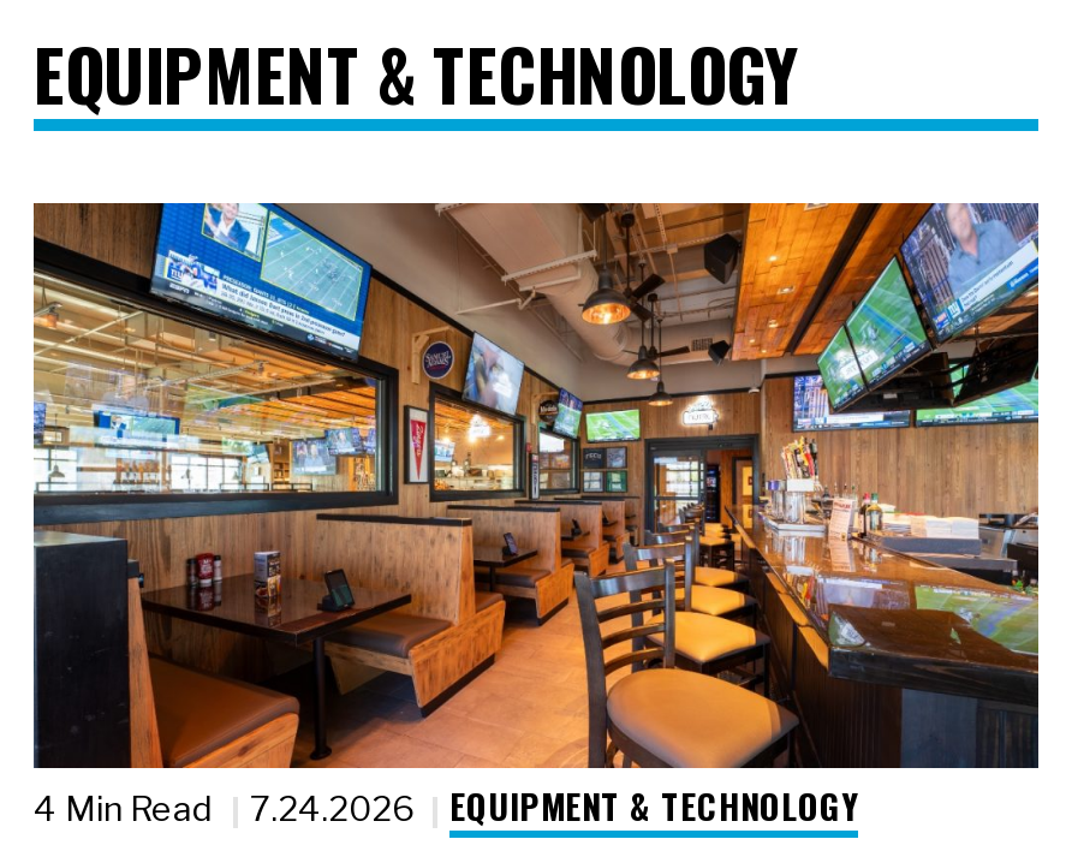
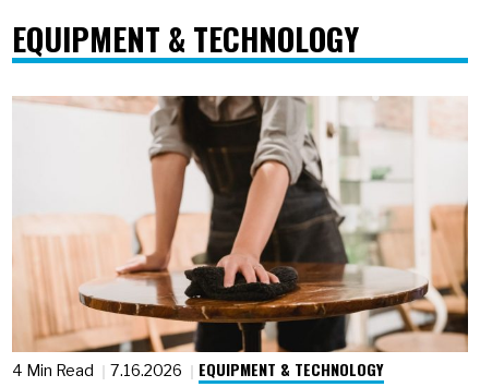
[31,202,1041,830] [image] | 4 Min Read 7.24.2026 EQUIPMENT & TECHNOLOGY -> [12,96,469,380] [image] | 4 Min Read 7.16.2026 EQUIPMENT & TECHNOLOGY

